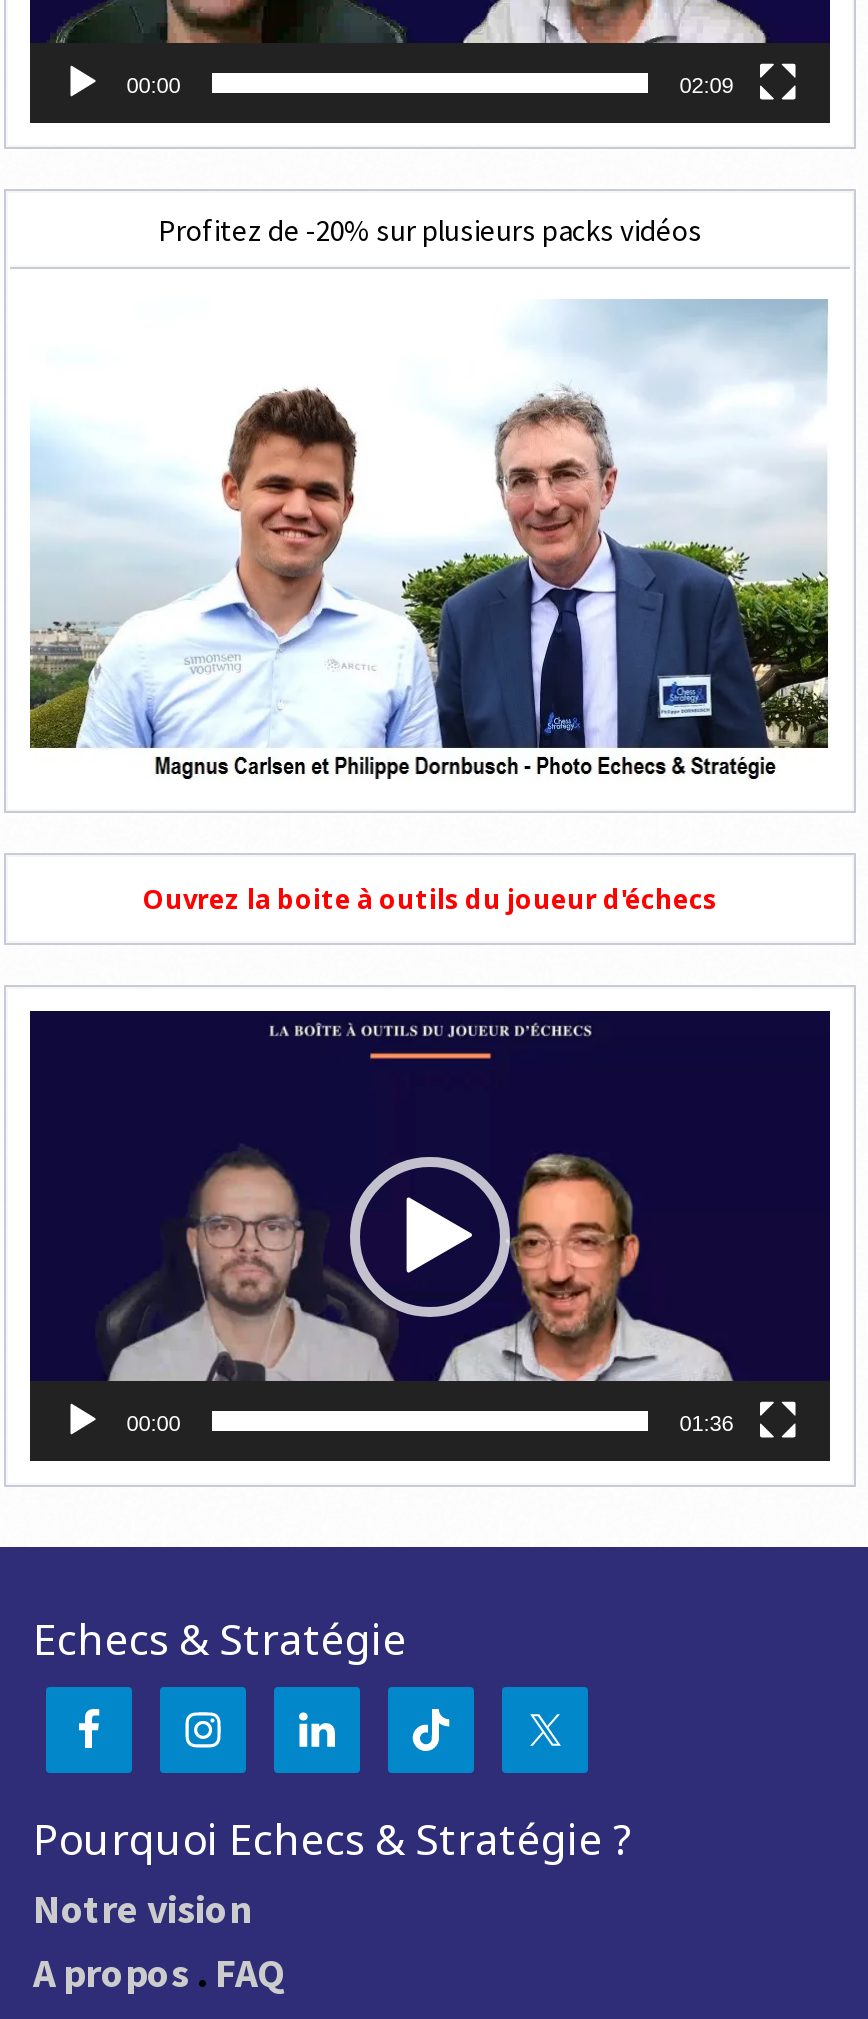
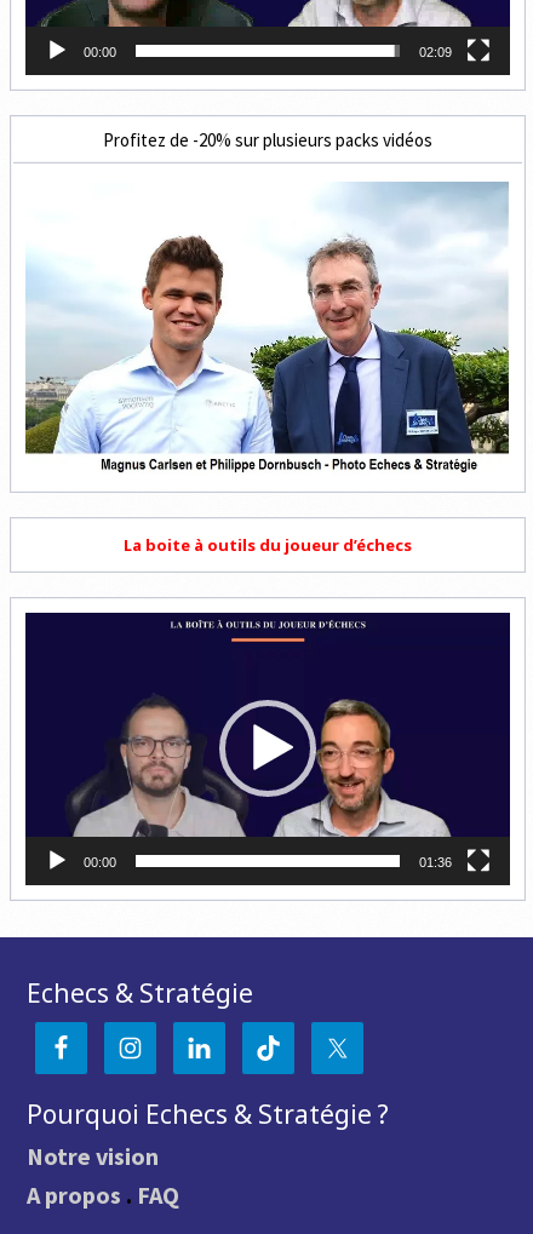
[143,882,717,918] Ouvrez la boite à outils du joueur d'échecs -> [124,534,412,556] La boite à outils du joueur d’échecs

